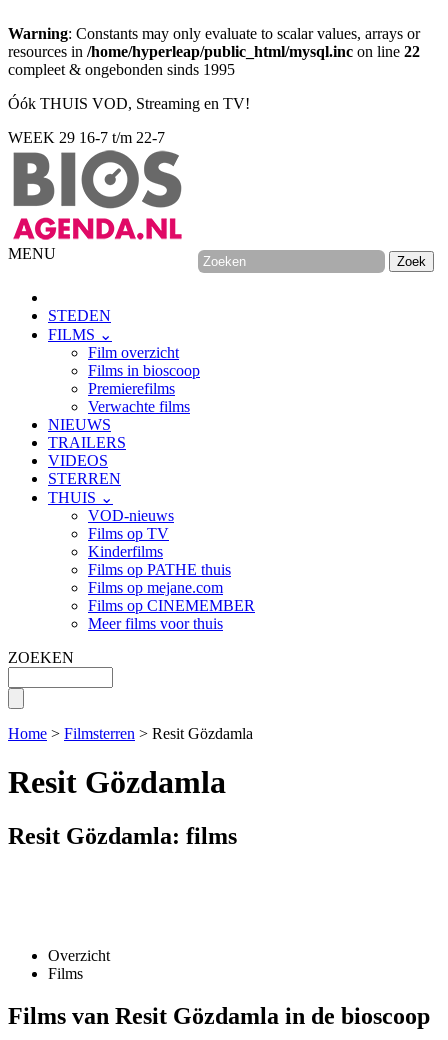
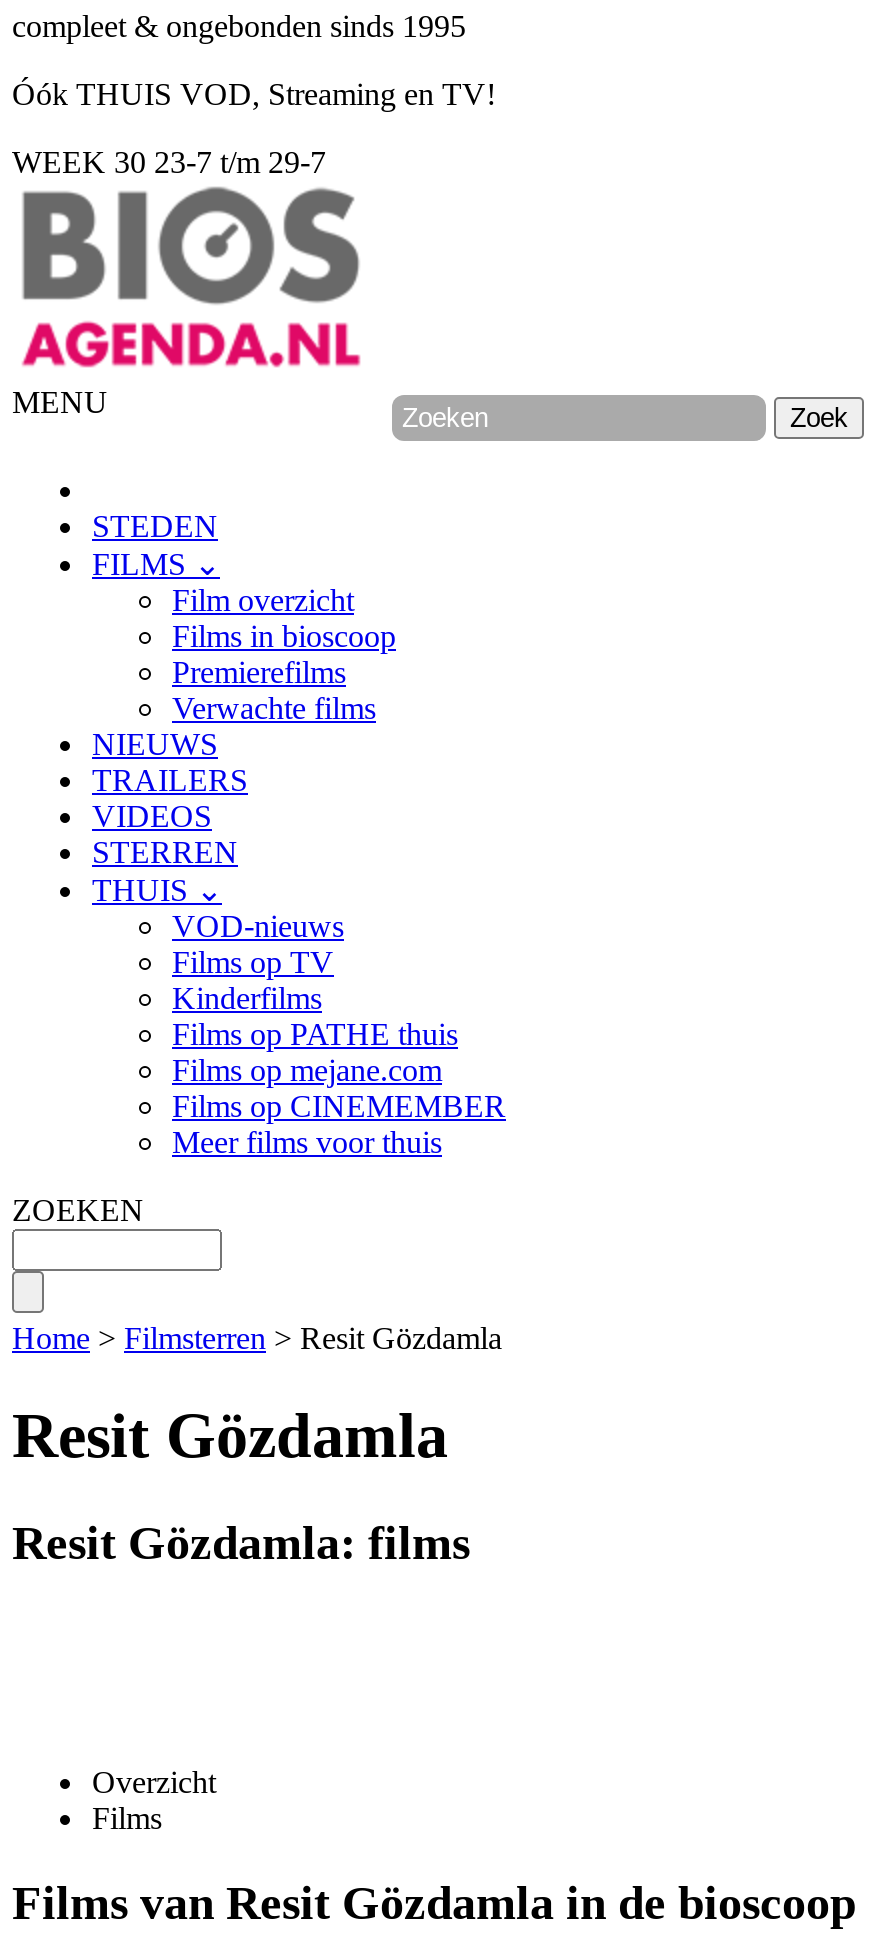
[8,25,420,60] Warning: Constants may only evaluate to scalar values, arrays or | resources in /home/hyperleap/public_html/mysql.inc on line 22 -> none
[8,129,165,146] WEEK 29 16-7 t/m 22-7 -> [12,145,326,179] WEEK 30 23-7 t/m 29-7

